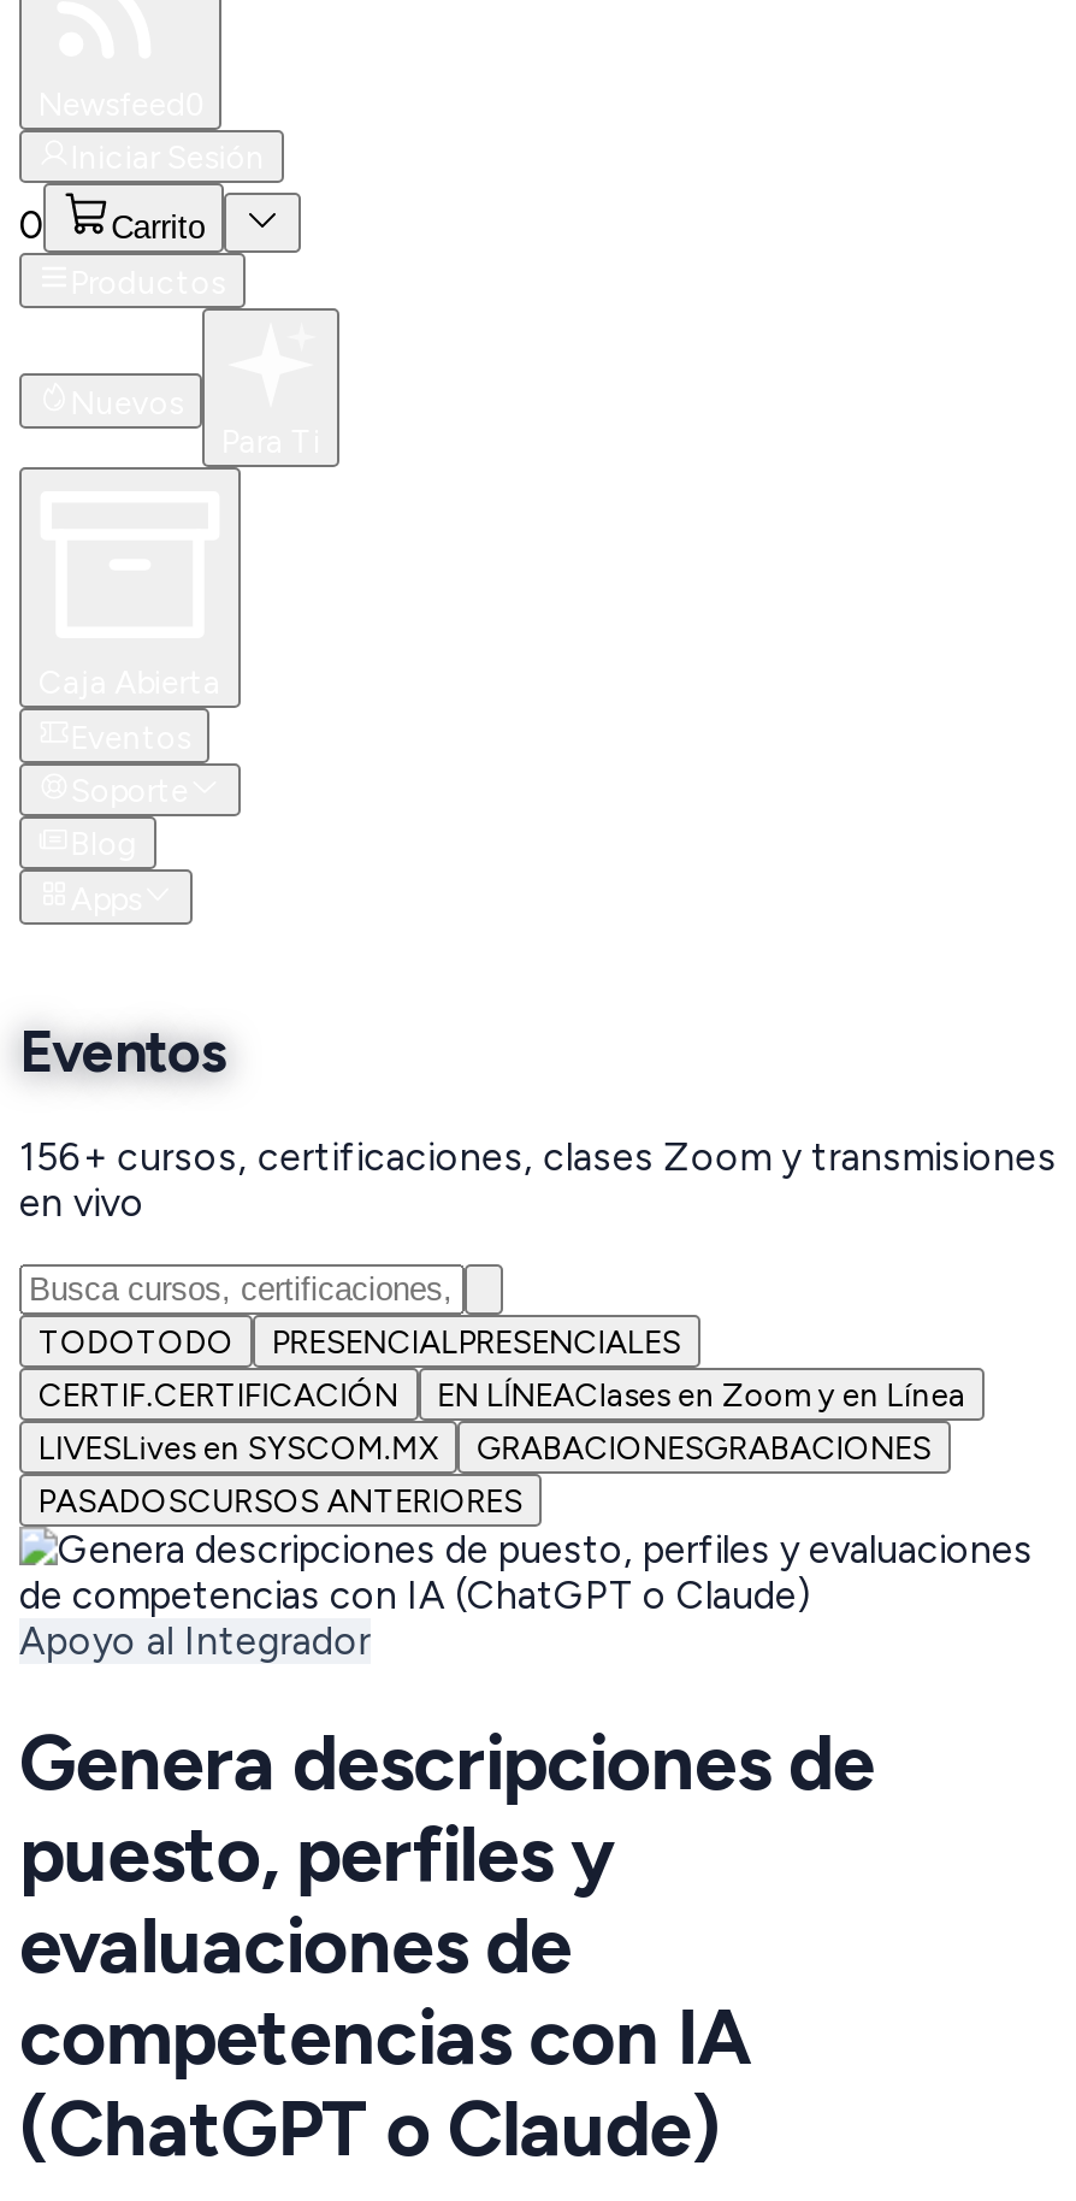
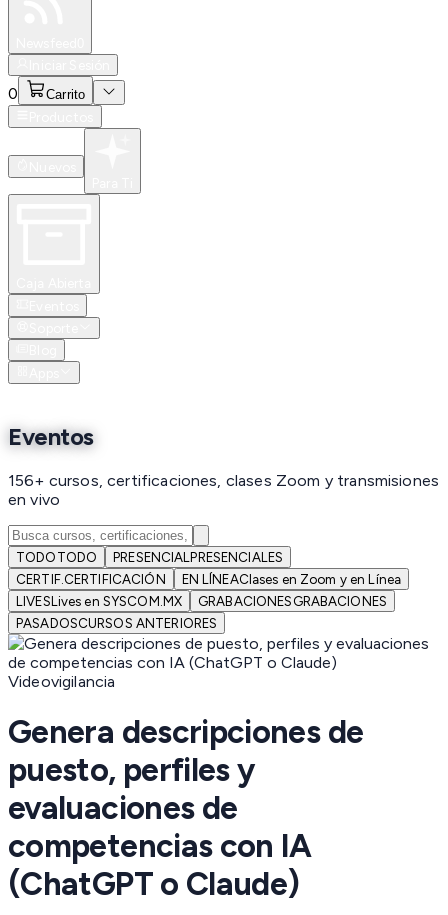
[19,1619,371,1665] Apoyo al Integrador -> [8,672,115,691] Videovigilancia

